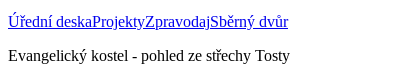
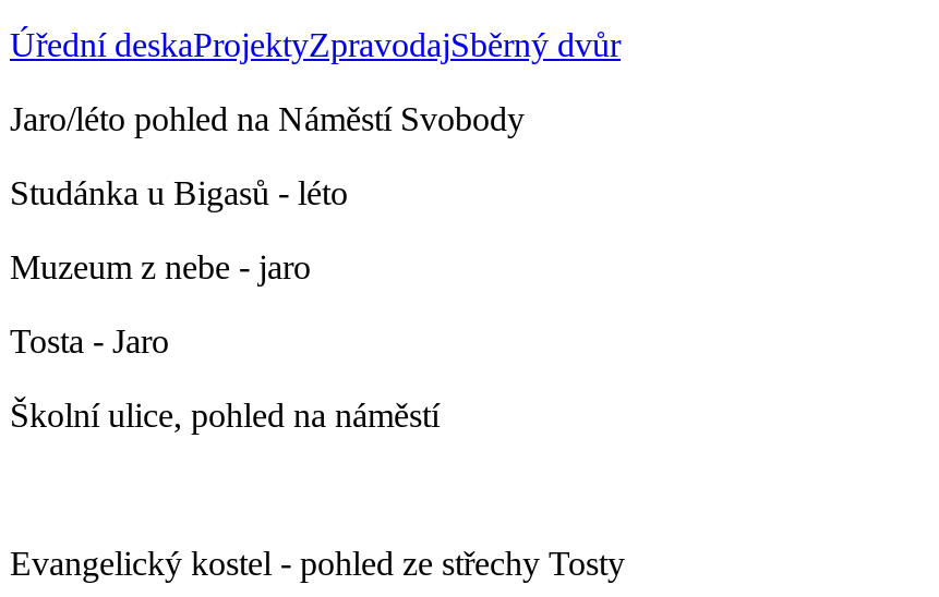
none -> [10,100,525,434] Jaro/léto pohled na Náměstí Svobody | Studánka u Bigasů - léto | Muzeum z nebe - jaro | Tosta - Jaro | Školní ulice, pohled na náměstí

